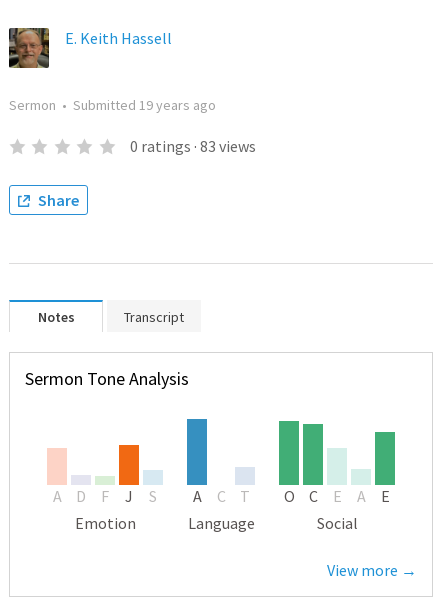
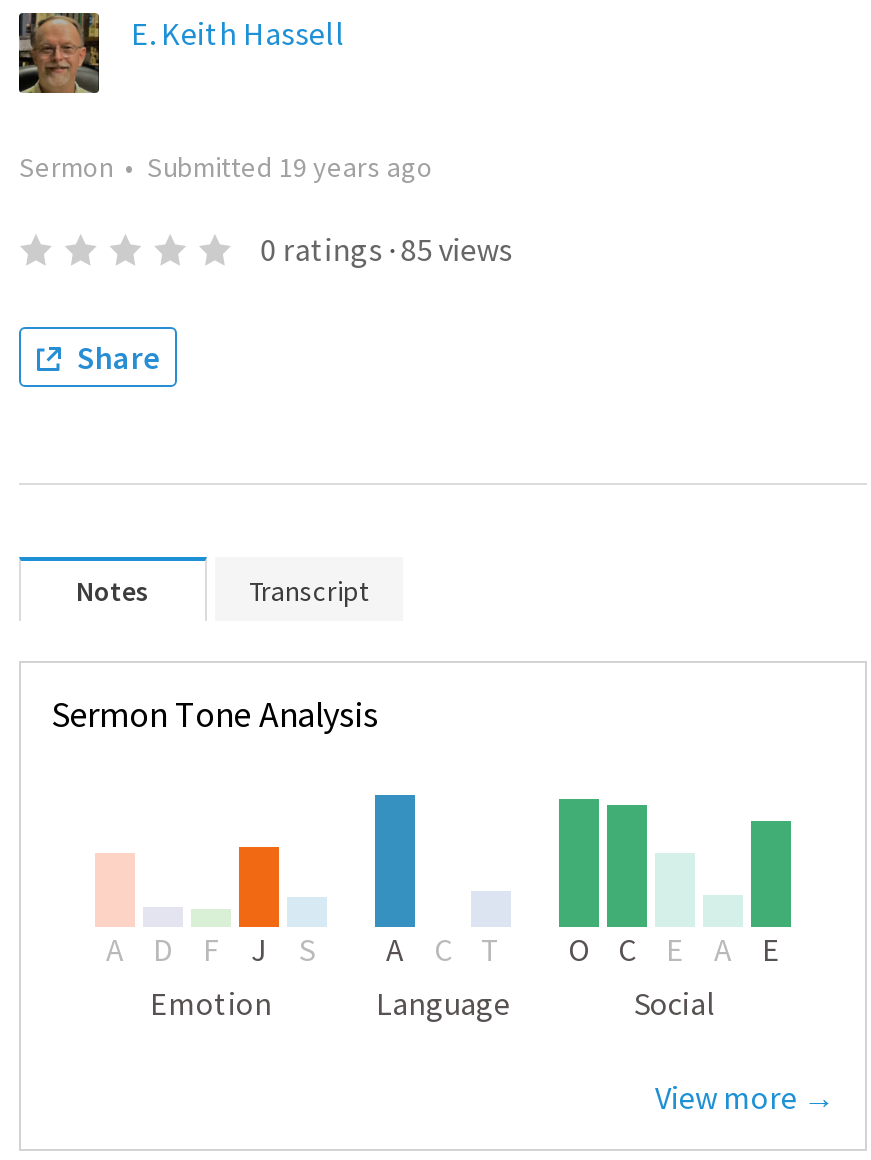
[130,136,256,156] 0 ratings · 83 views -> [260,229,512,269] 0 ratings · 85 views

